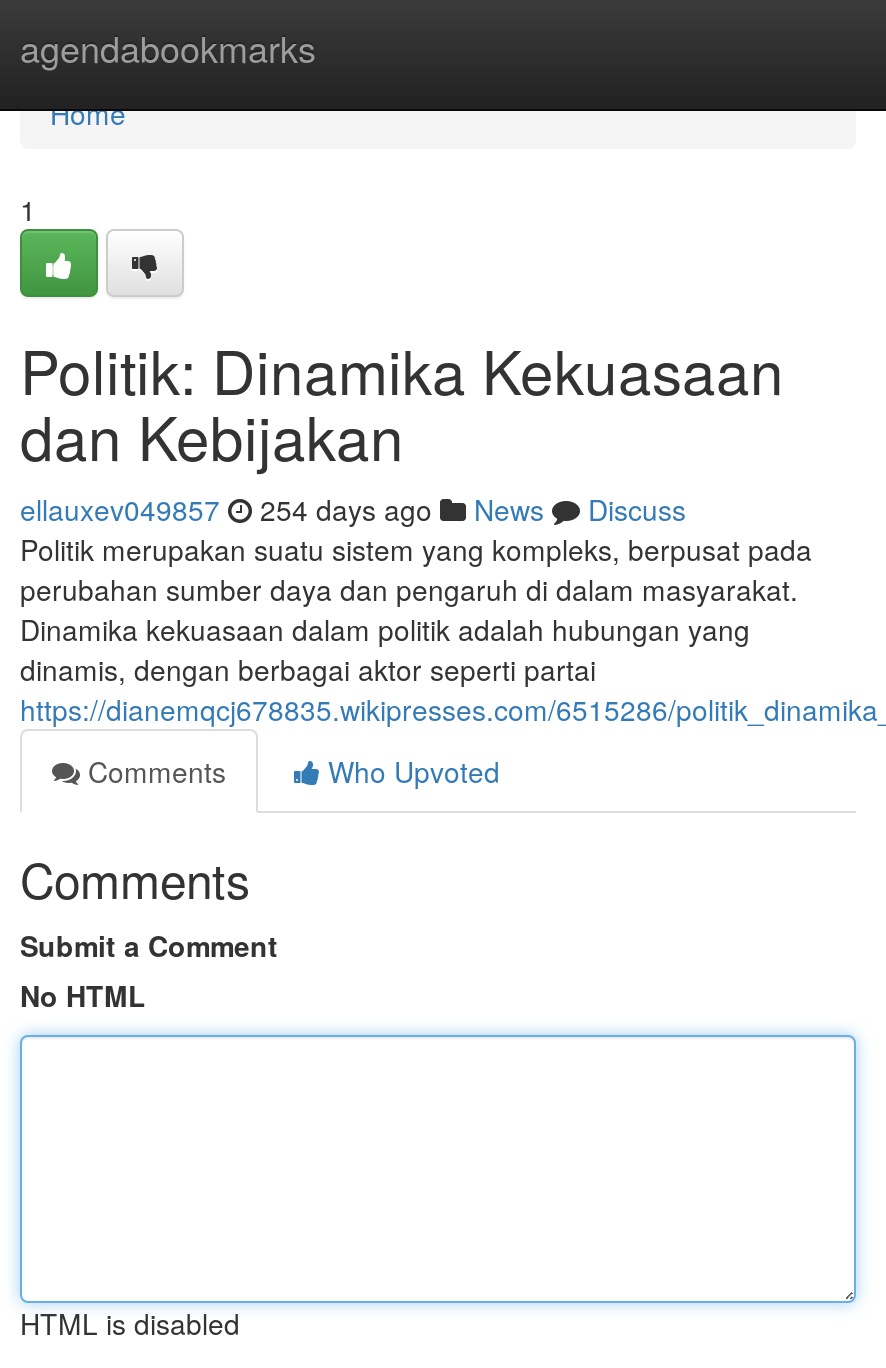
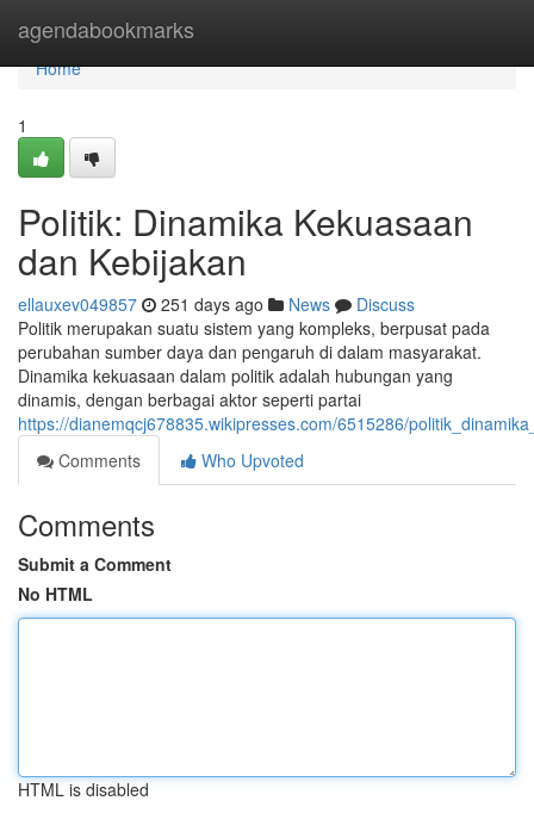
[20,489,686,529] ellauxev049857 254 days ago News Discuss -> [18,292,415,316] ellauxev049857 251 days ago News Discuss

